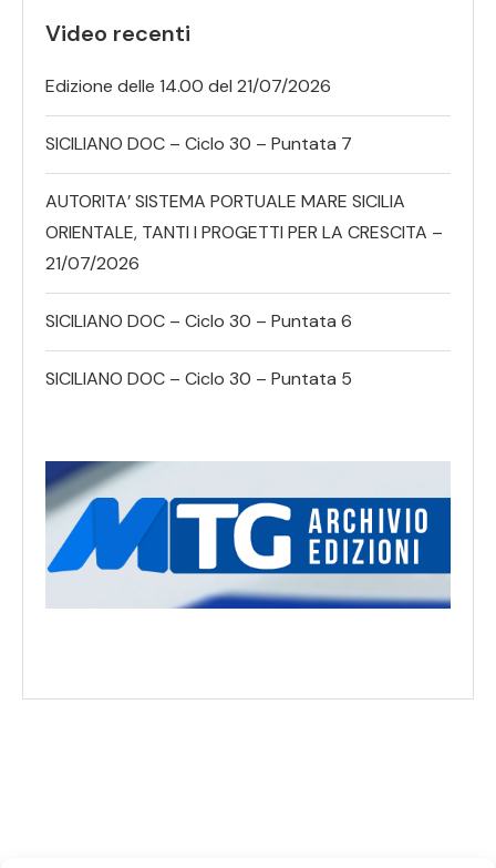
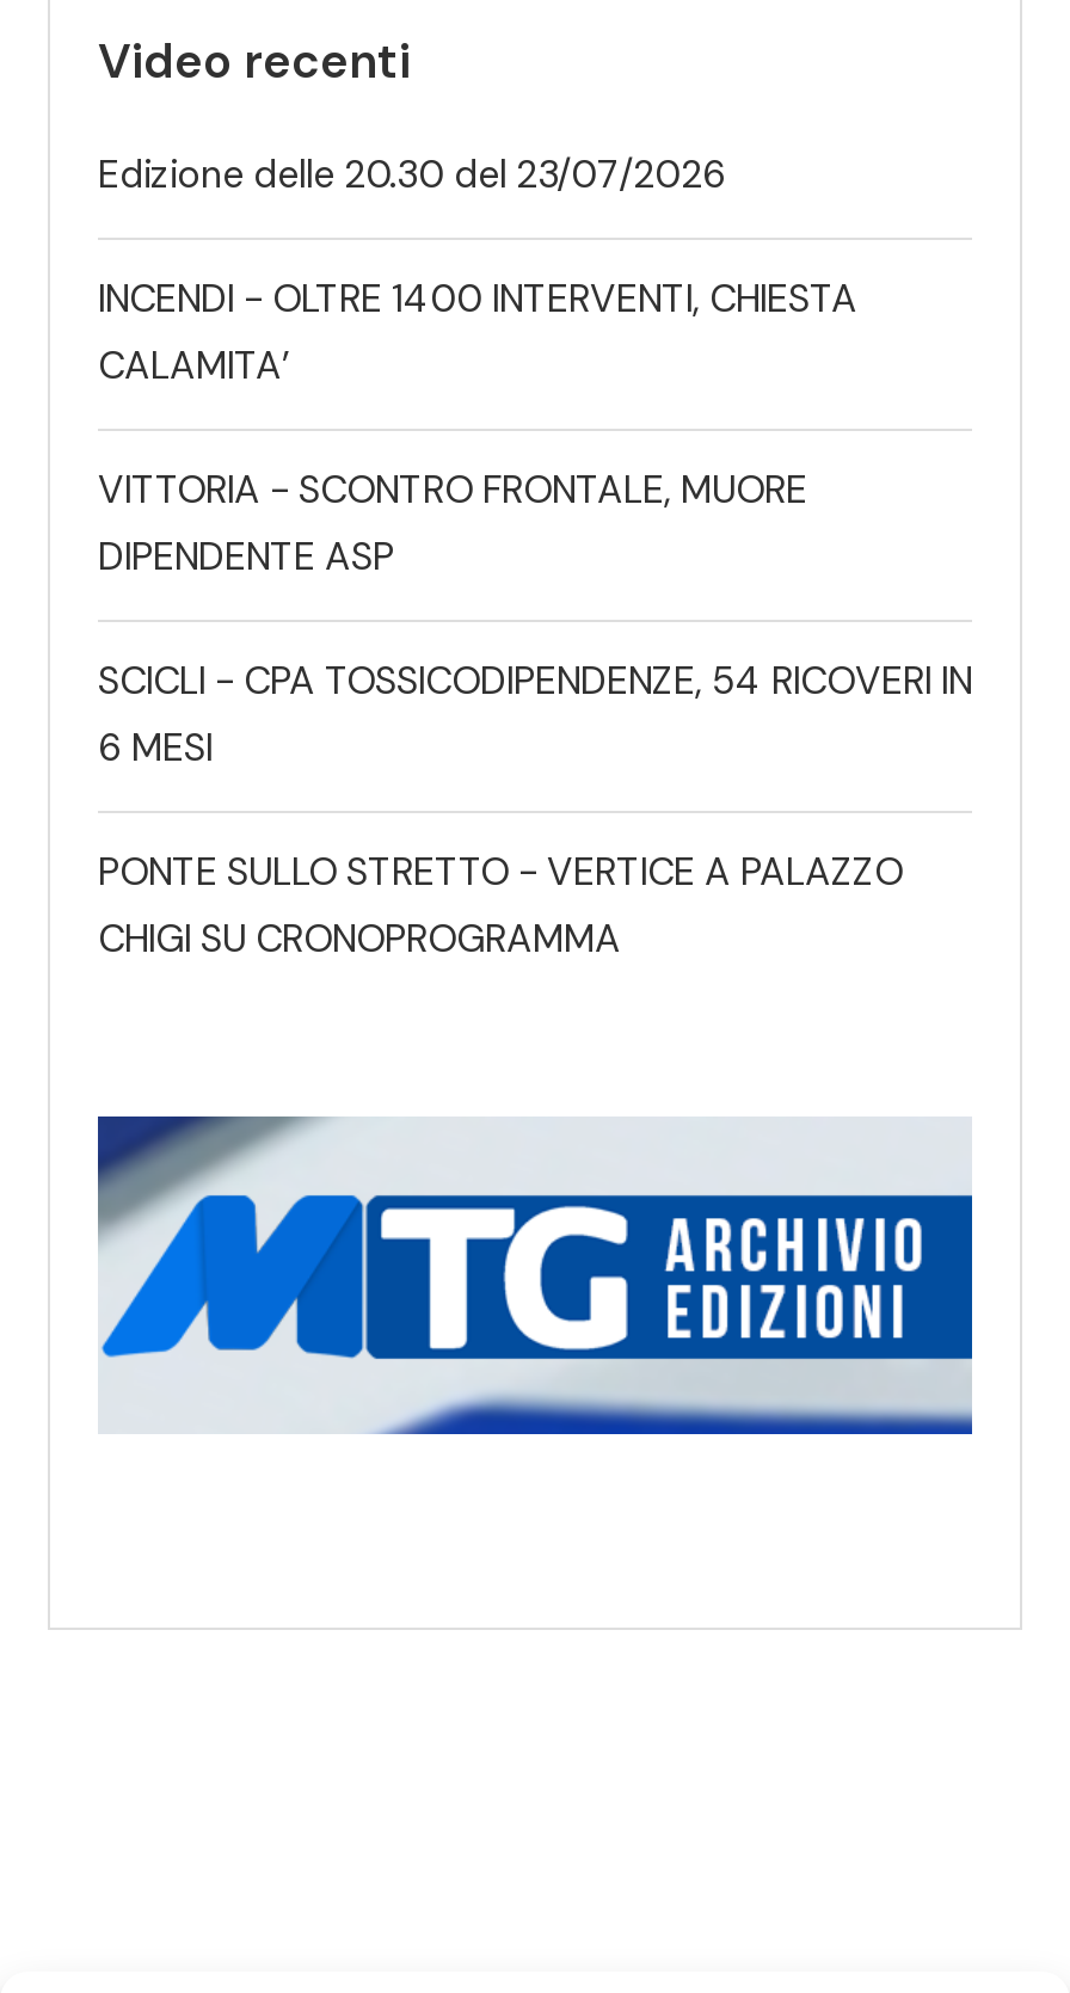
[45,75,331,98] Edizione delle 14.00 del 21/07/2026 -> [98,150,726,201] Edizione delle 20.30 del 23/07/2026
[45,132,352,156] SICILIANO DOC – Ciclo 30 – Puntata 7 -> [98,275,857,392] INCENDI - OLTRE 1400 INTERVENTI, CHIESTA | CALAMITA’
[45,190,443,275] AUTORITA’ SISTEMA PORTUALE MARE SICILIA | ORIENTALE, TANTI I PROGETTI PER LA CRESCITA – | 21/07/2026 -> [98,466,807,583] VITTORIA - SCONTRO FRONTALE, MUORE | DIPENDENTE ASP
[45,310,352,333] SICILIANO DOC – Ciclo 30 – Puntata 6 -> [98,657,972,774] SCICLI - CPA TOSSICODIPENDENZE, 54 RICOVERI IN | 6 MESI
[45,367,352,391] SICILIANO DOC – Ciclo 30 – Puntata 5 -> [98,848,903,965] PONTE SULLO STRETTO - VERTICE A PALAZZO | CHIGI SU CRONOPROGRAMMA

